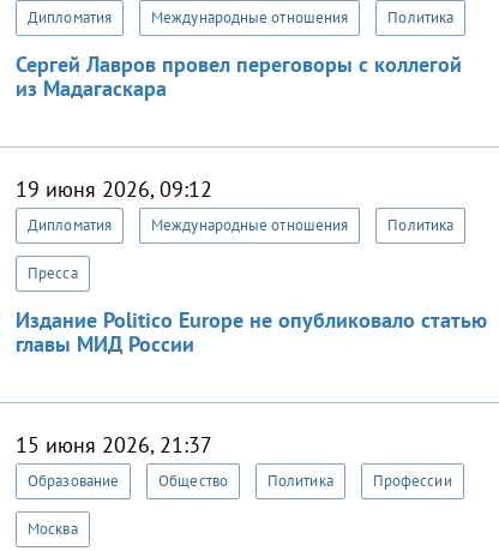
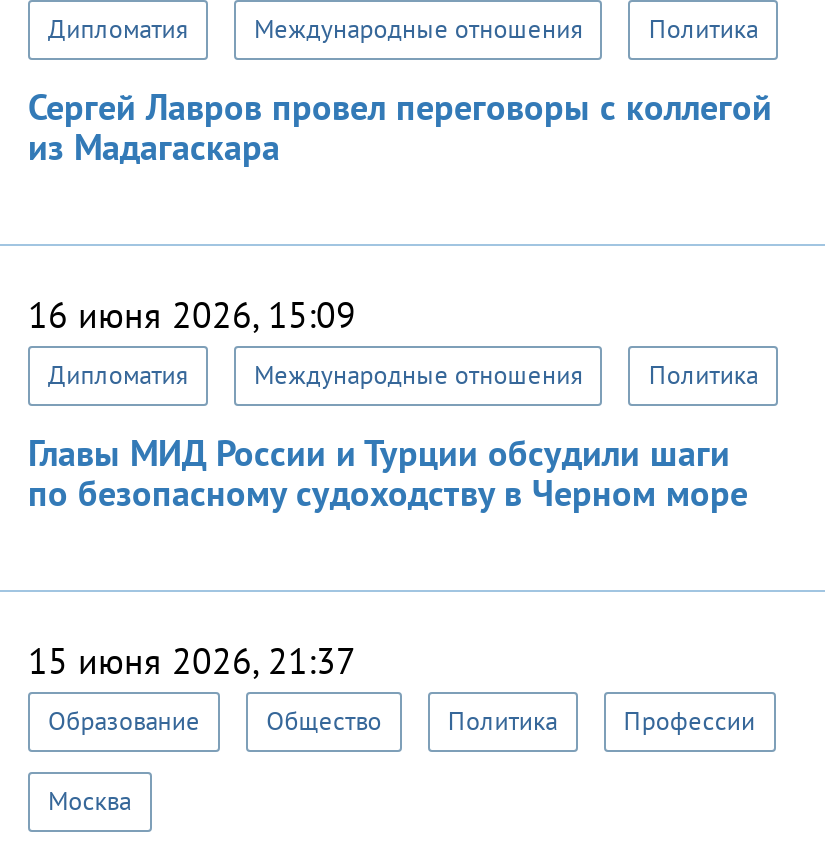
[16,175,212,203] 19 июня 2026, 09:12 -> [28,292,356,338] 16 июня 2026, 15:09
[16,263,487,358] Пресса | Издание Politico Europe не опубликовало статью | главы МИД России -> [28,430,748,516] Главы МИД России и Турции обсудили шаги | по безопасному судоходству в Черном море

